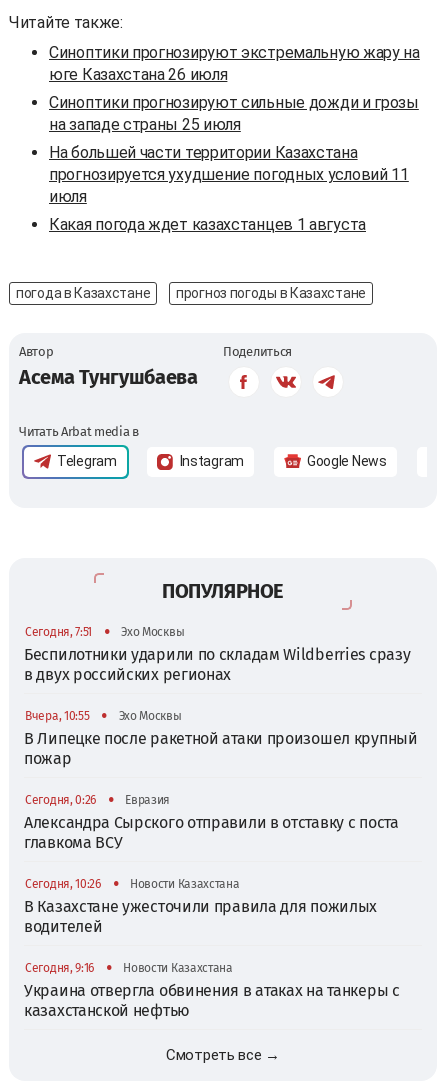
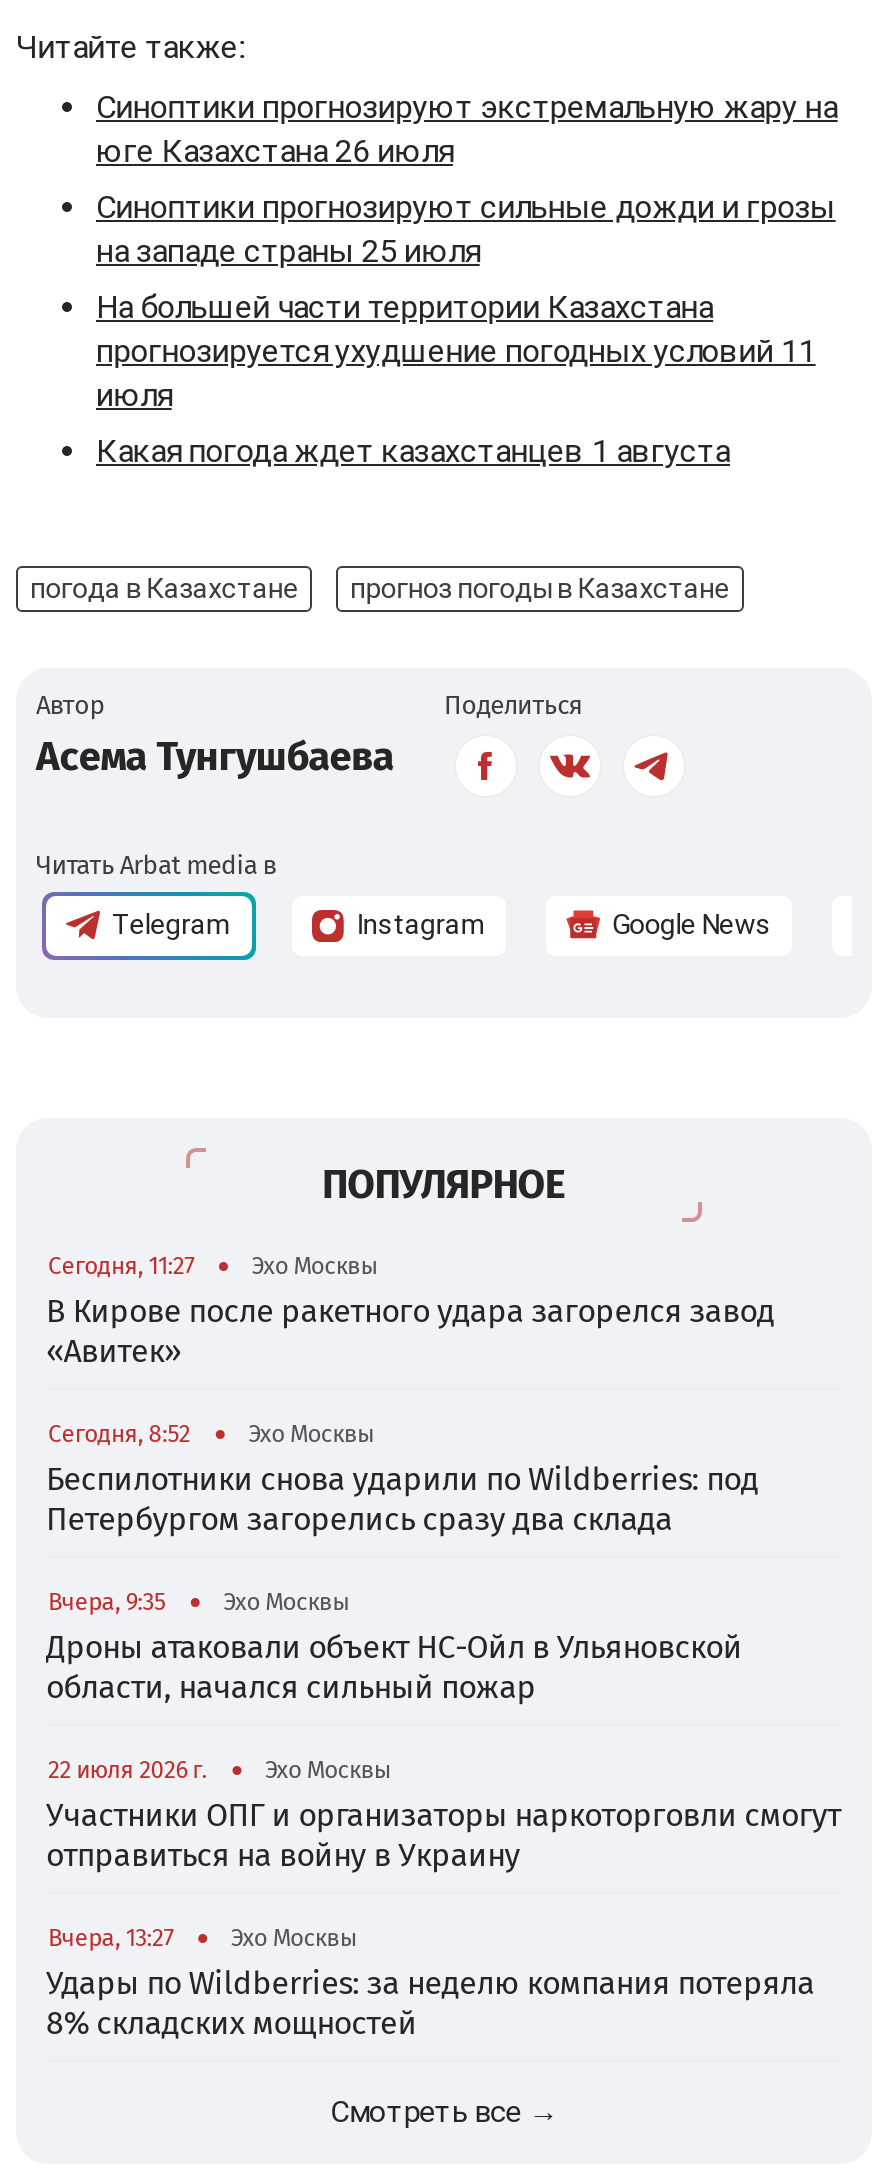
[25,625,92,639] Сегодня, 7:51 -> [48,1251,194,1279] Сегодня, 11:27
[24,645,410,684] Беспилотники ударили по складам Wildberries сразу | в двух российских регионах -> [46,1291,774,1369] В Кирове после ракетного удара загорелся завод | «Авитек»
[25,709,89,723] Вчера, 10:55 -> [48,1419,190,1447] Сегодня, 8:52
[24,729,418,768] В Липецке после ракетной атаки произошел крупный | пожар -> [46,1459,758,1537] Беспилотники снова ударили по Wildberries: под | Петербургом загорелись сразу два склада
[24,793,399,852] Евразия | Александра Сырского отправили в отставку с поста | главкома ВСУ -> [46,1587,742,1705] Эхо Москвы | Дроны атаковали объект НС-Ойл в Ульяновской | области, начался сильный пожар
[25,793,96,807] Сегодня, 0:26 -> [48,1587,165,1615] Вчера, 9:35
[24,877,377,936] Новости Казахстана | В Казахстане ужесточили правила для пожилых | водителей -> [46,1755,841,1873] Эхо Москвы | Участники ОПГ и организаторы наркоторговли смогут | отправиться на войну в Украину
[25,877,101,891] Сегодня, 10:26 -> [48,1755,207,1783] 22 июля 2026 г.
[24,961,400,1020] Новости Казахстана | Украина отвергла обвинения в атаках на танкеры с | казахстанской нефтью -> [46,1923,815,2041] Эхо Москвы | Удары по Wildberries: за неделю компания потеряла | 8% складских мощностей
[25,961,94,975] Сегодня, 9:16 -> [48,1923,173,1951] Вчера, 13:27

